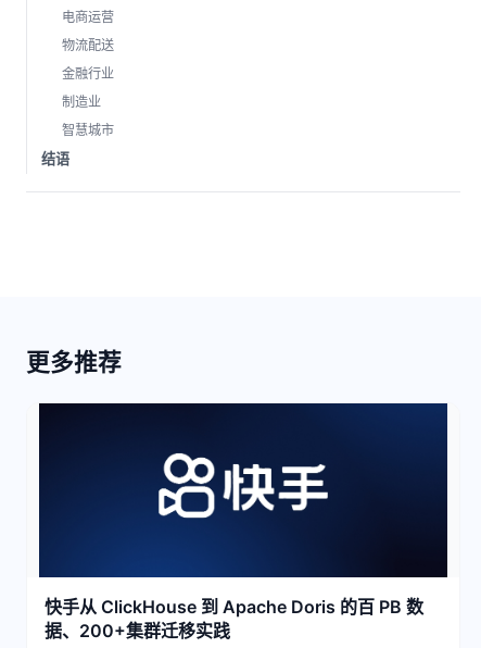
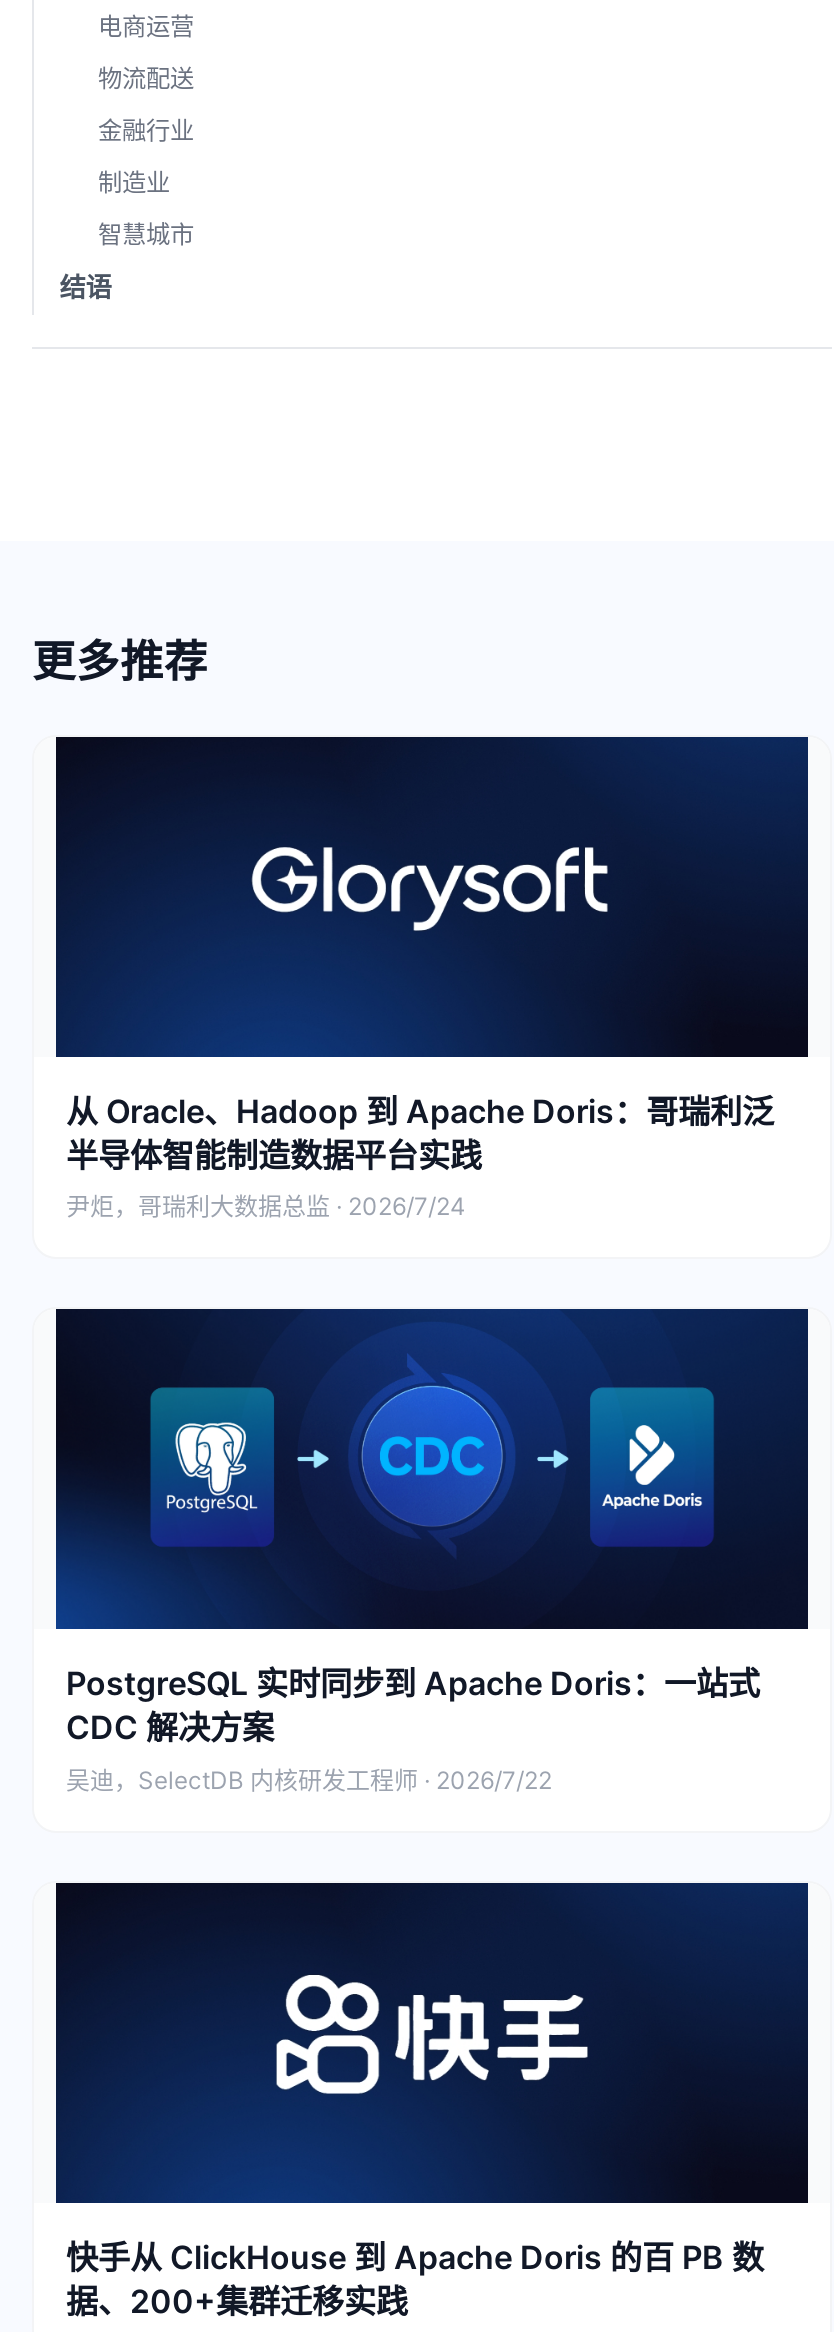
none -> [54,1307,810,1795] [image] | PostgreSQL 实时同步到 Apache Doris：一站式 | CDC 解决方案 | 吴迪，SelectDB 内核研发工程师 · 2026/7/22
none -> [66,1091,774,1222] 从 Oracle、Hadoop 到 Apache Doris：哥瑞利泛 | 半导体智能制造数据平台实践 | 尹炬，哥瑞利大数据总监 · 2026/7/24
none -> [250,829,610,947] [image]

